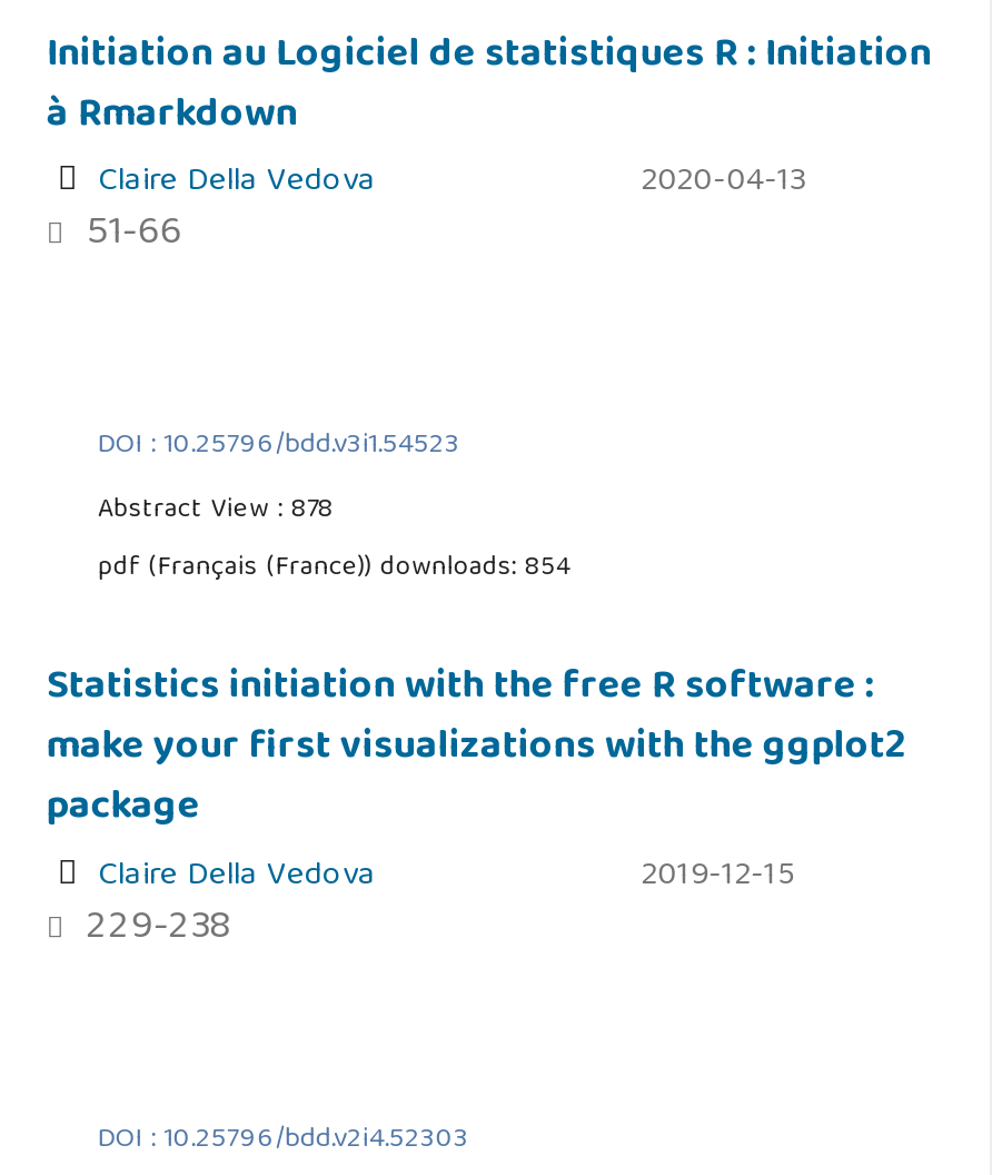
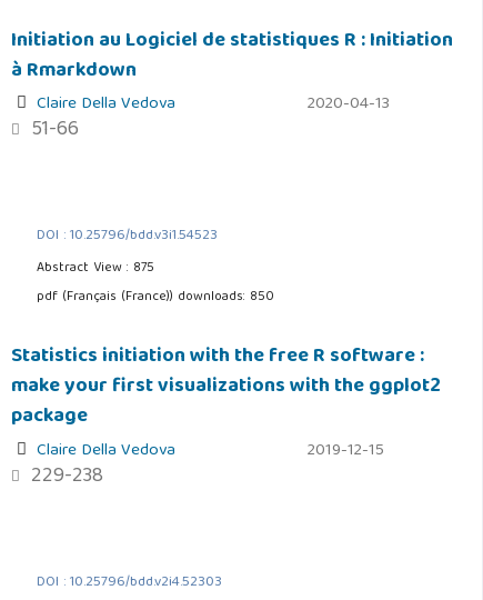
[97,488,333,535] Abstract View : 878 -> [36,257,154,281] Abstract View : 875
[97,546,571,593] pdf (Français (France)) downloads: 854 -> [36,286,274,309] pdf (Français (France)) downloads: 850

